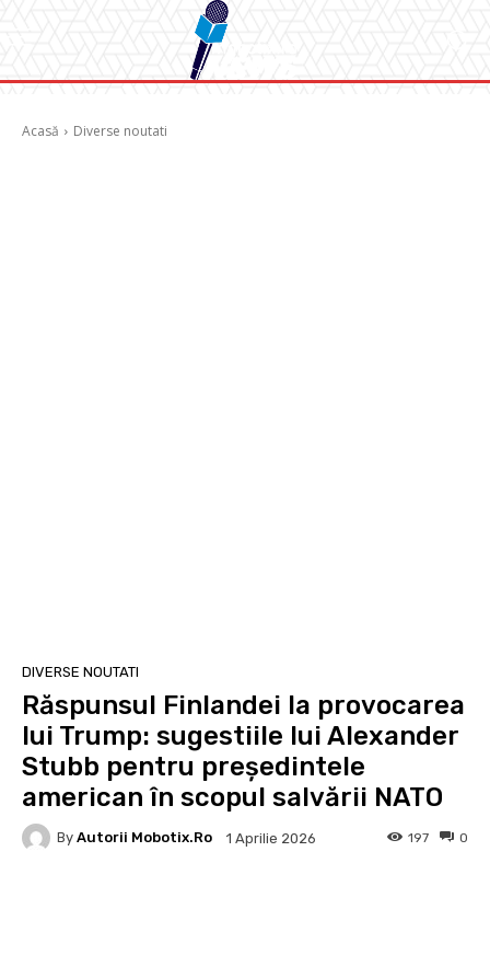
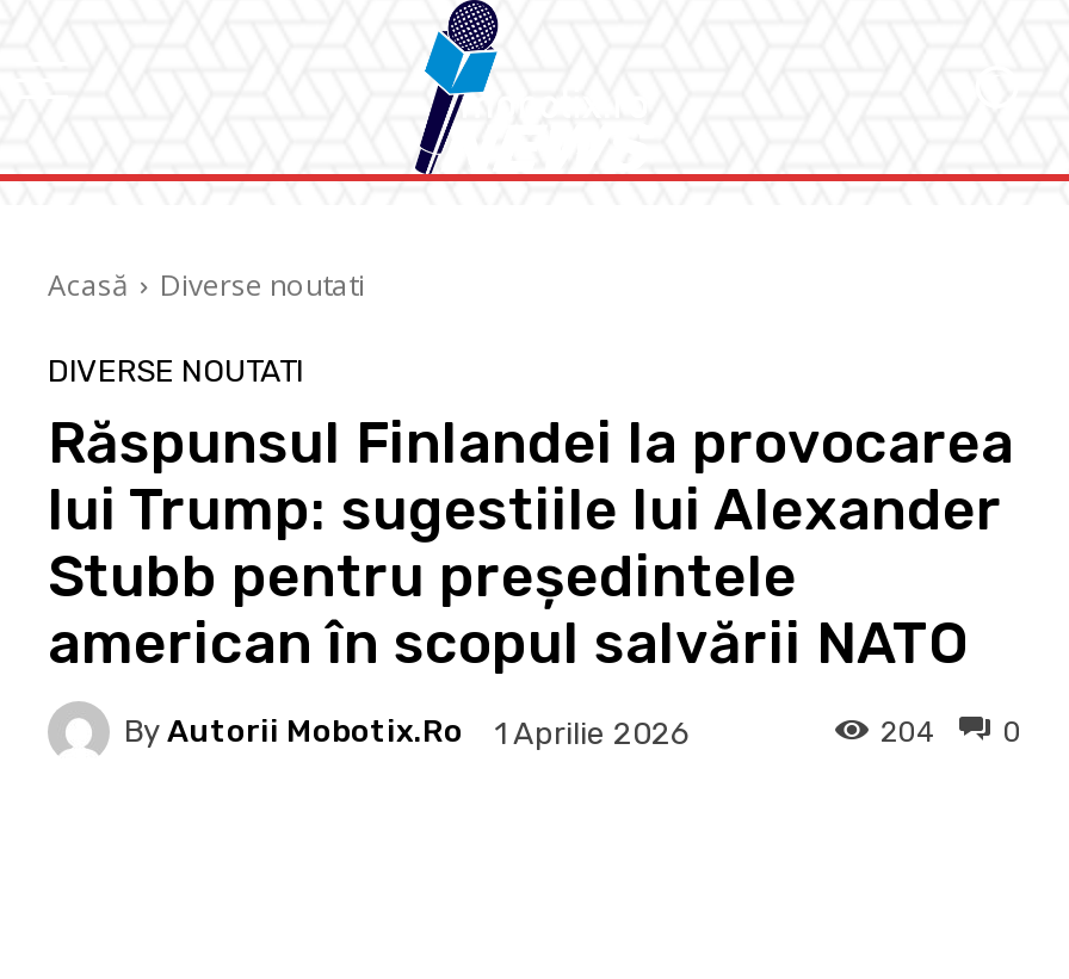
[408,830,468,845] 197 0 -> [880,715,1021,748] 204 0

